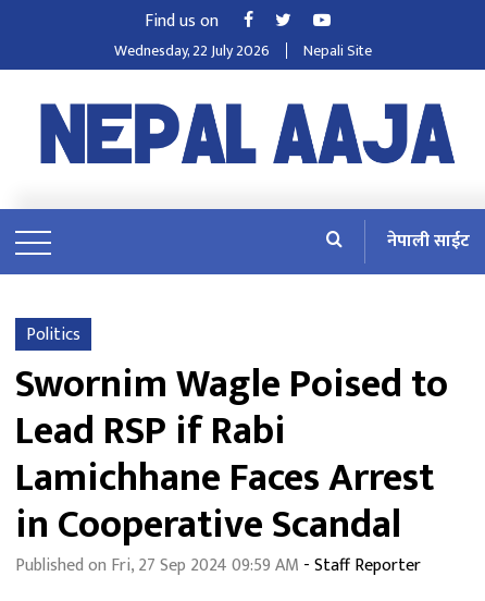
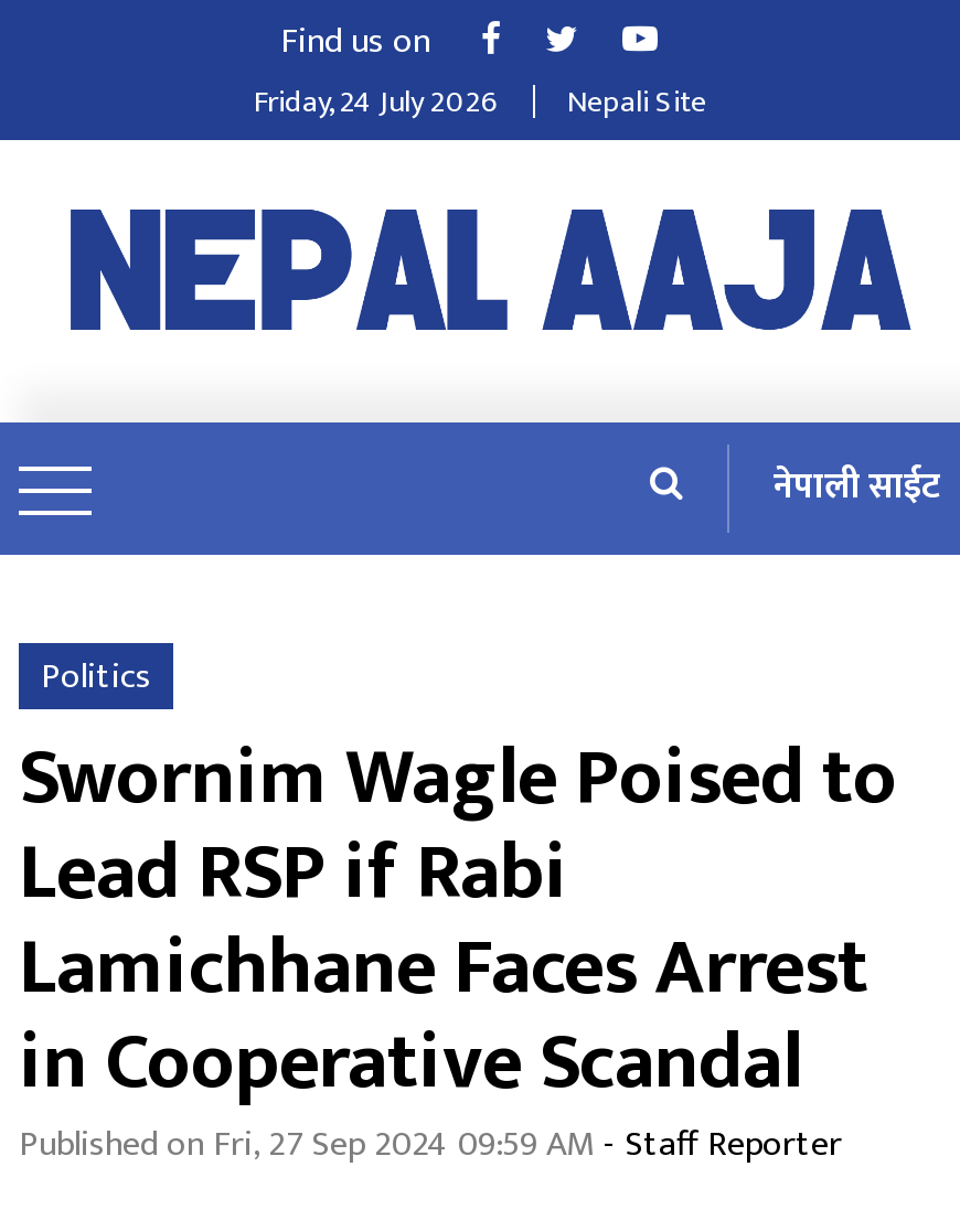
[114,38,269,63] Wednesday, 22 July 2026 -> [254,76,499,127] Friday, 24 July 2026

